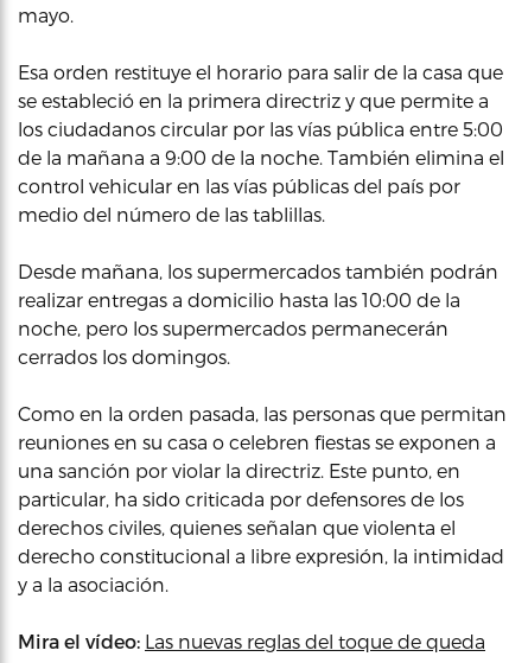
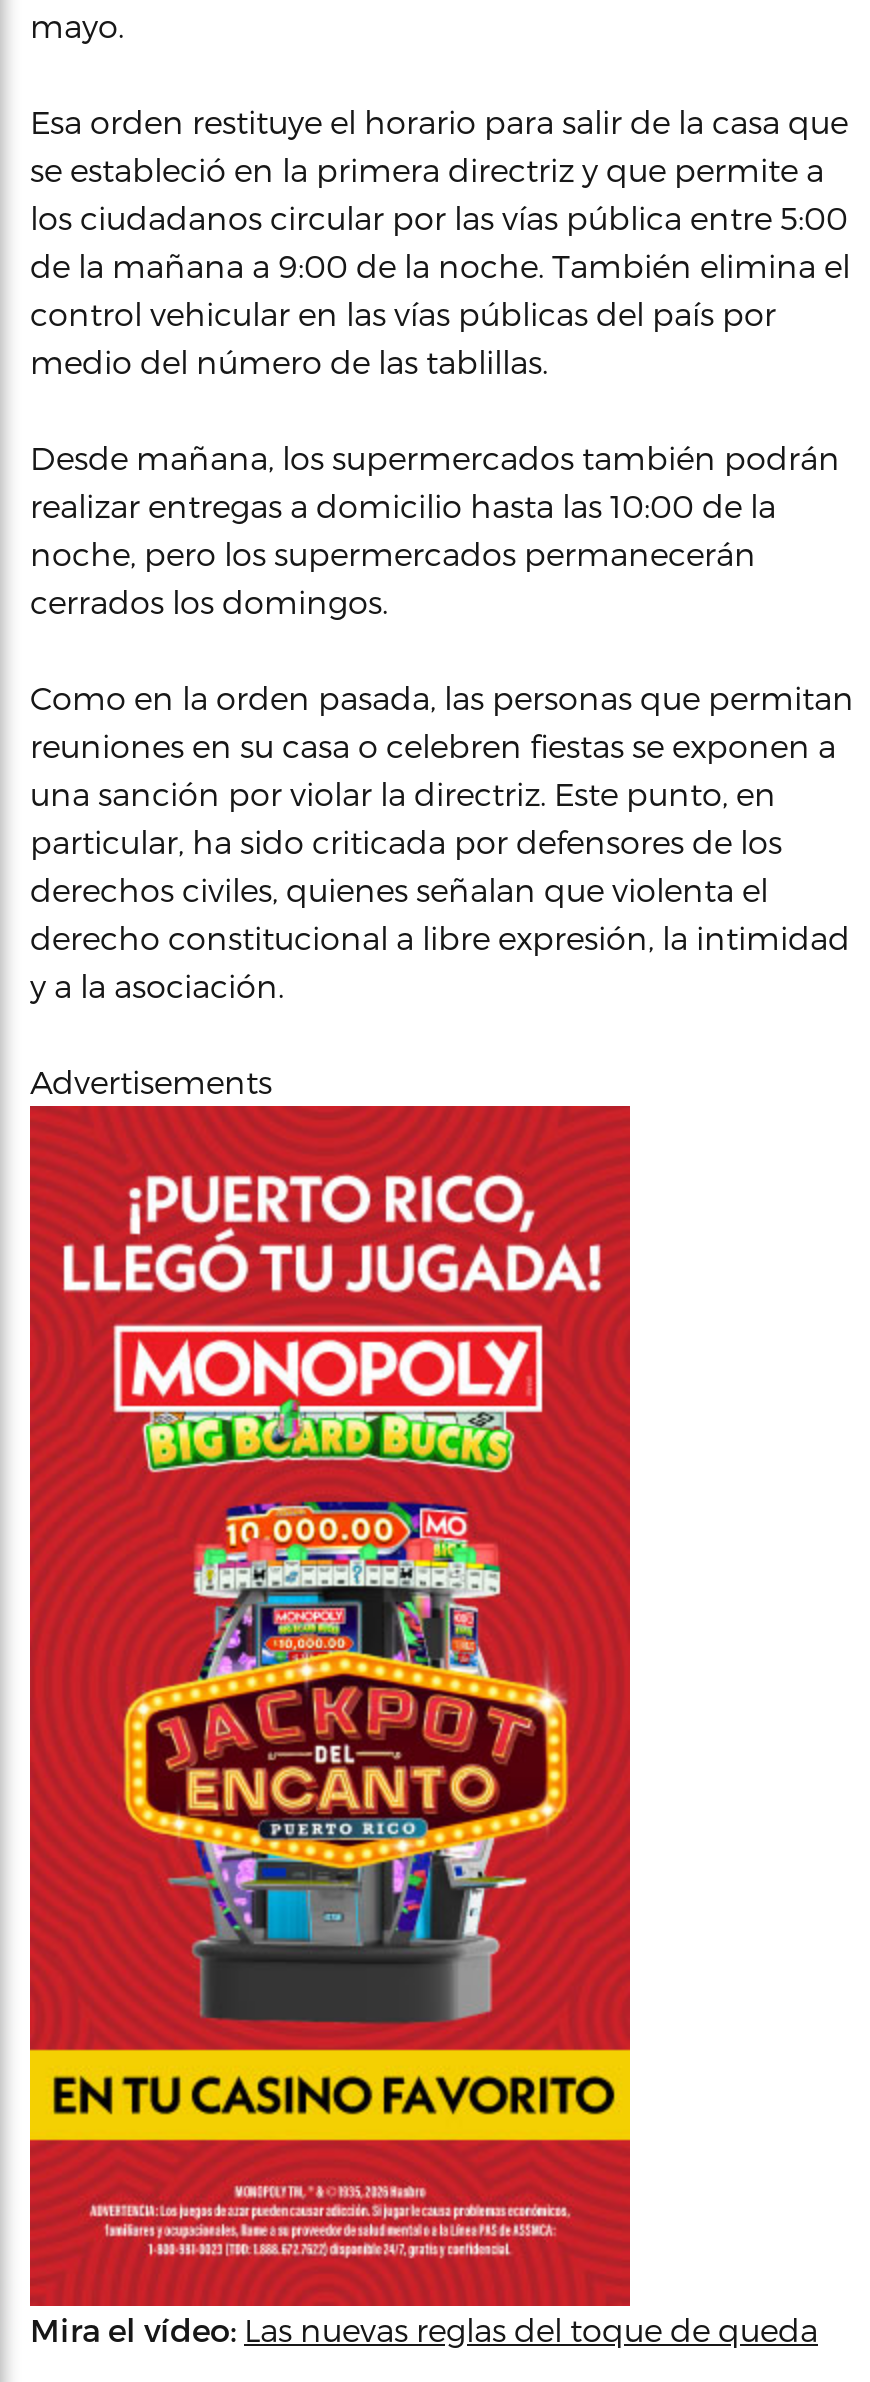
none -> [28,1104,632,2306] [image]
none -> [30,1062,272,1100] Advertisements

